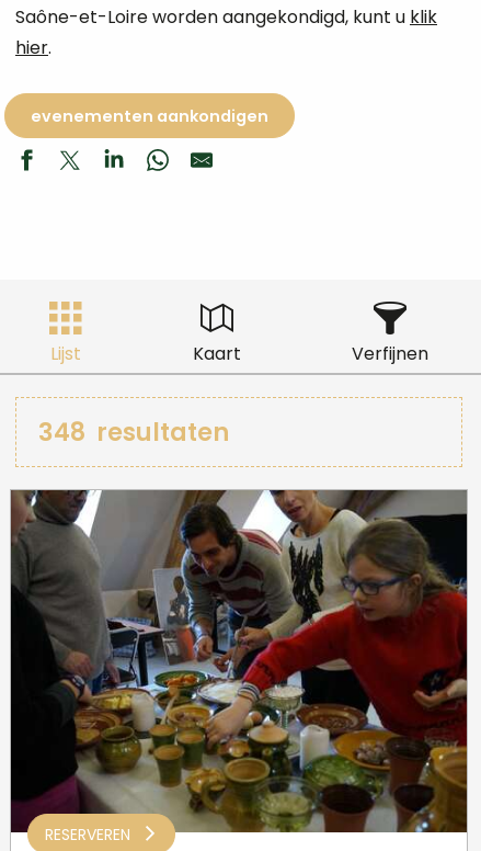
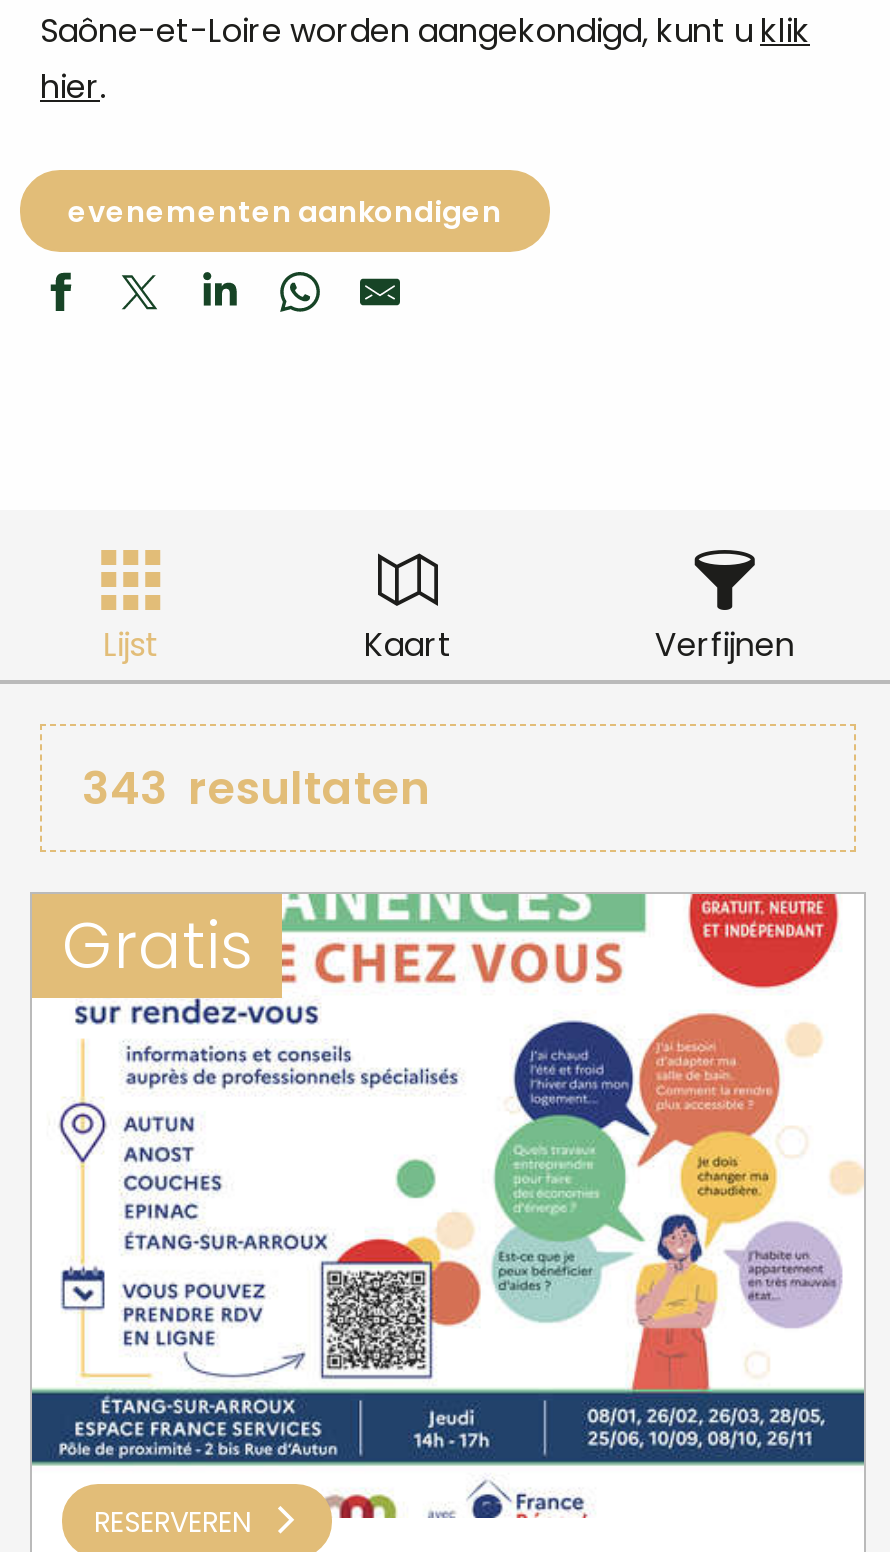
[38,415,229,450] 348 resultaten -> [62,757,430,991] 343 resultaten | Gratis
[10,489,468,833] [image] -> [30,892,866,1520] [image]

